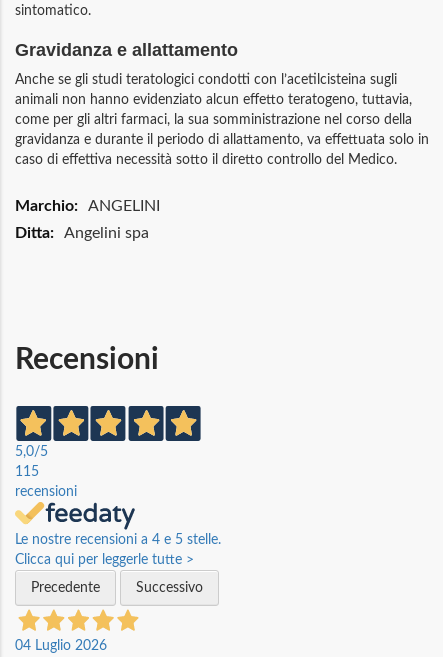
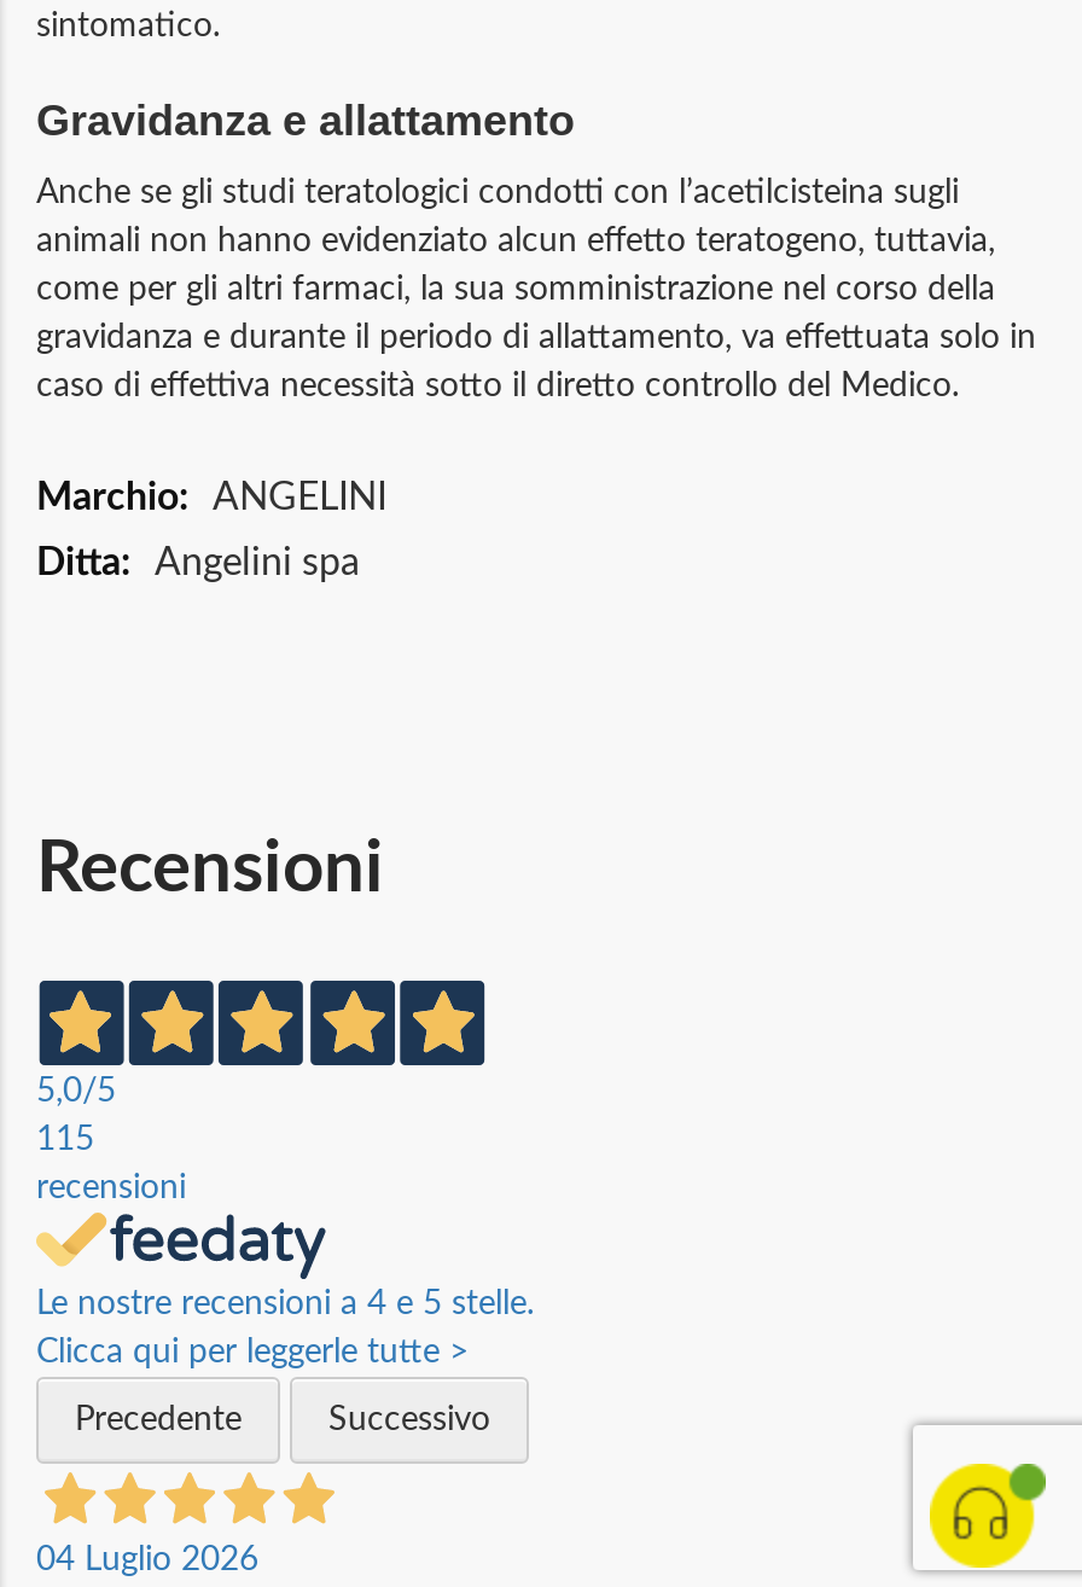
none -> [908,1420,1075,1575] [image]

